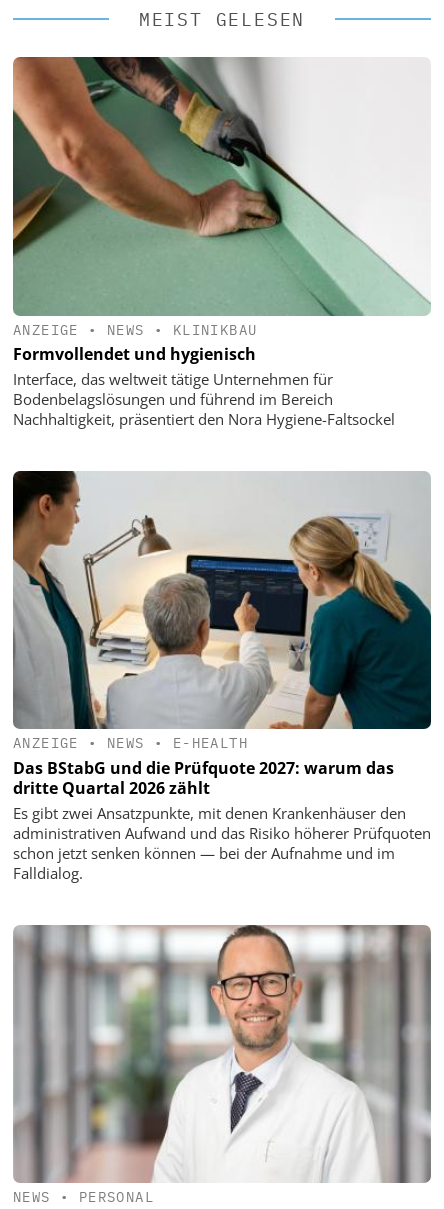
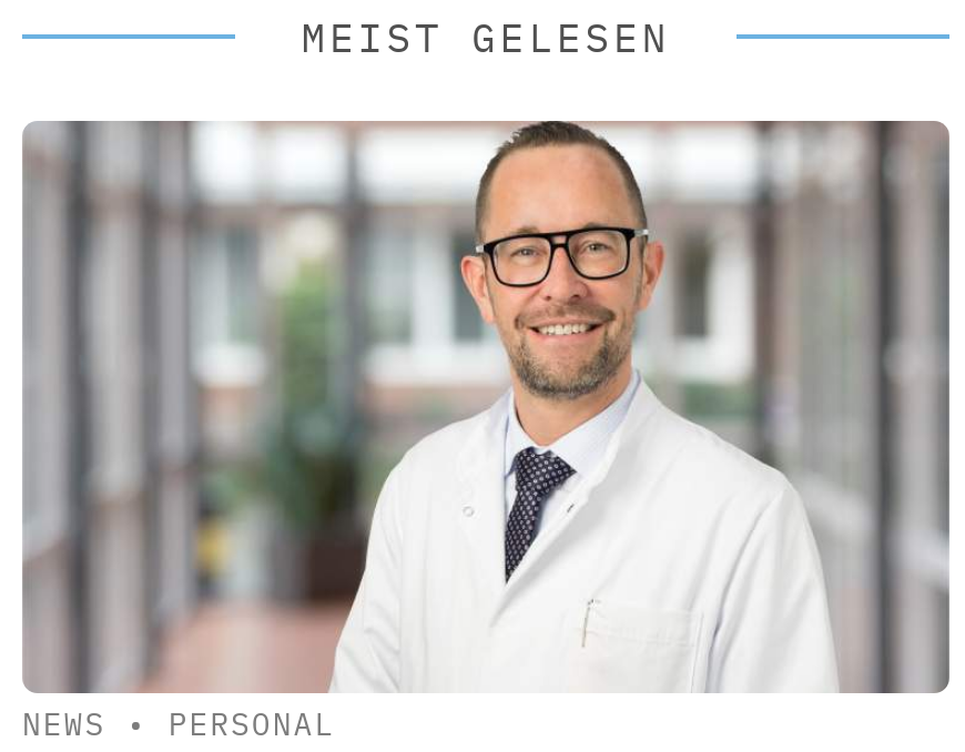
[12,56,430,429] [image] | ANZEIGE • NEWS • KLINIKBAU | Formvollendet und hygienisch | Interface, das weltweit tätige Unternehmen für | Bodenbelagslösungen und führend im Bereich | Nachhaltigkeit, präsentiert den Nora Hygiene-Faltsockel -> none
[12,470,432,883] [image] | ANZEIGE • NEWS • E-HEALTH | Das BStabG und die Prüfquote 2027: warum das | dritte Quartal 2026 zählt | Es gibt zwei Ansatzpunkte, mit denen Krankenhäuser den | administrativen Aufwand und das Risiko höherer Prüfquoten | schon jetzt senken können — bei der Aufnahme und im | Falldialog. -> none

